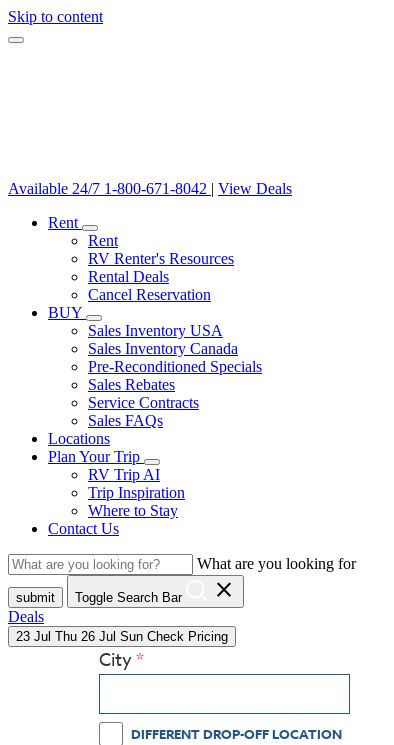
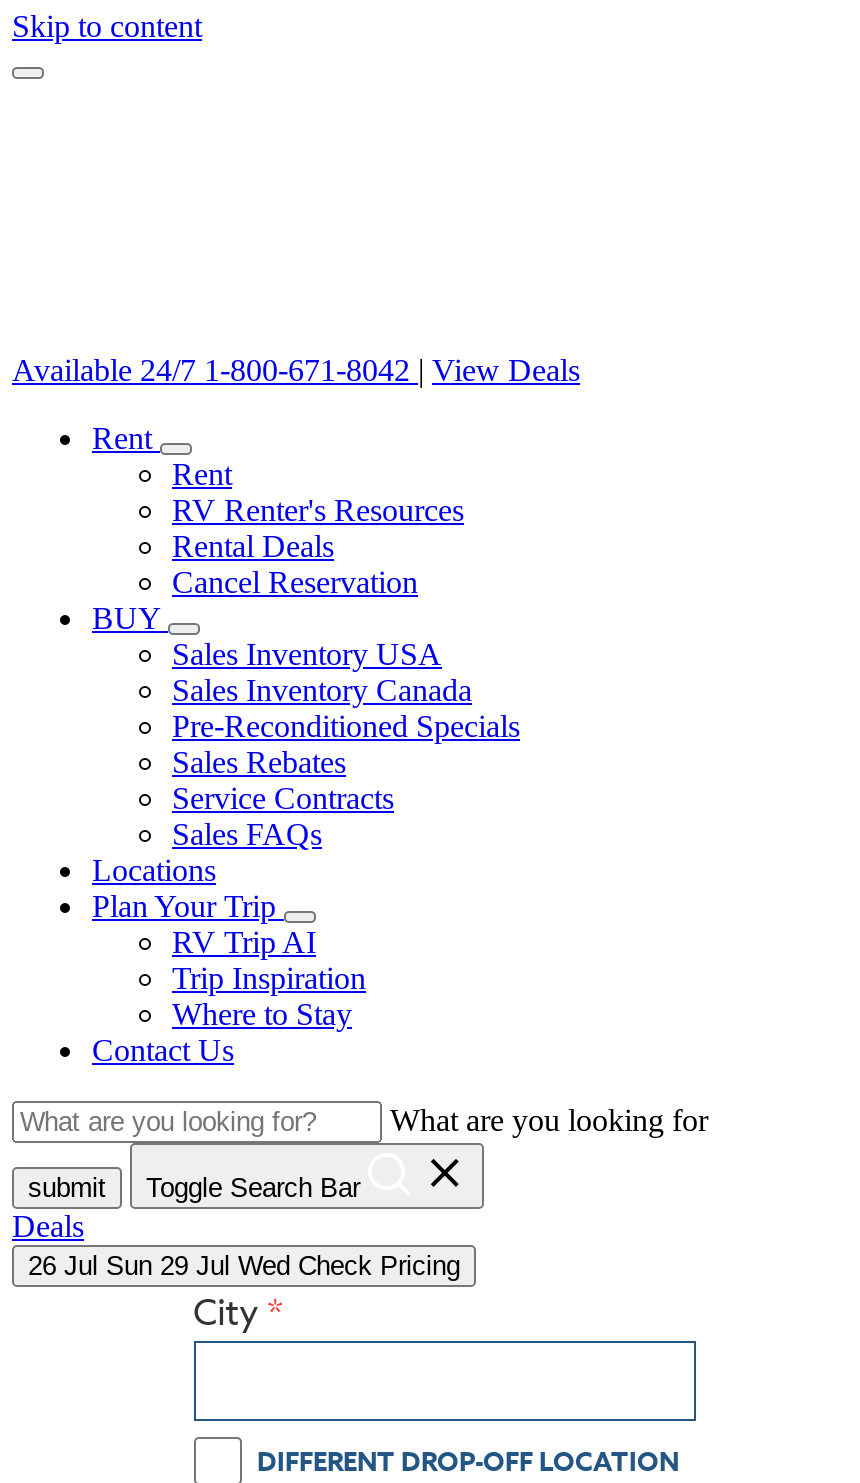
[16,629,228,644] 23 Jul Thu 26 Jul Sun Check Pricing -> [28,1251,460,1281] 26 Jul Sun 29 Jul Wed Check Pricing

